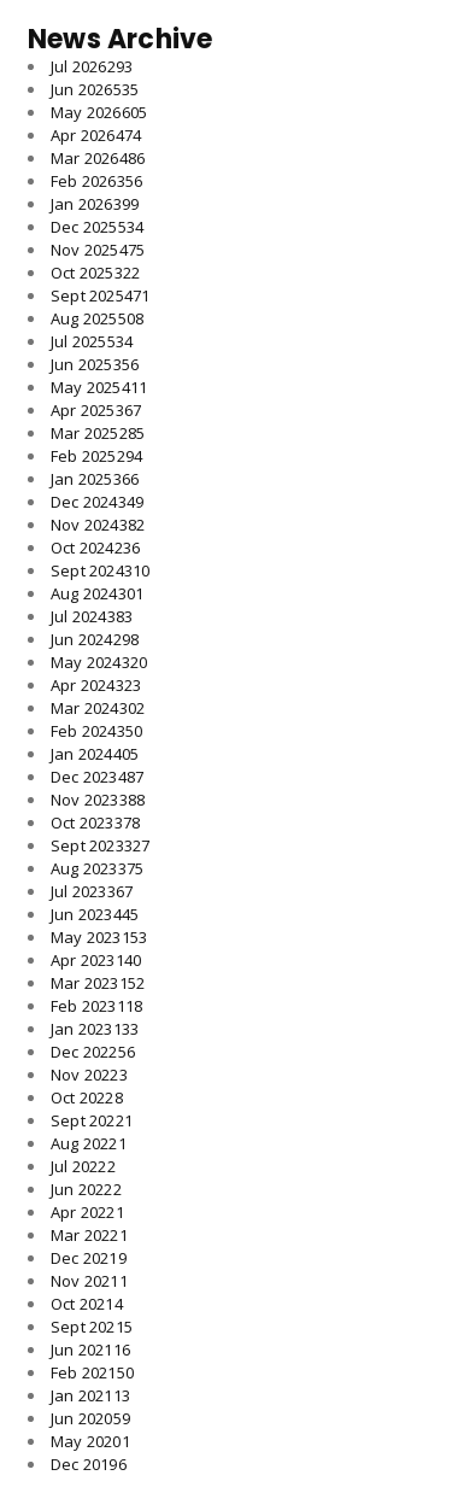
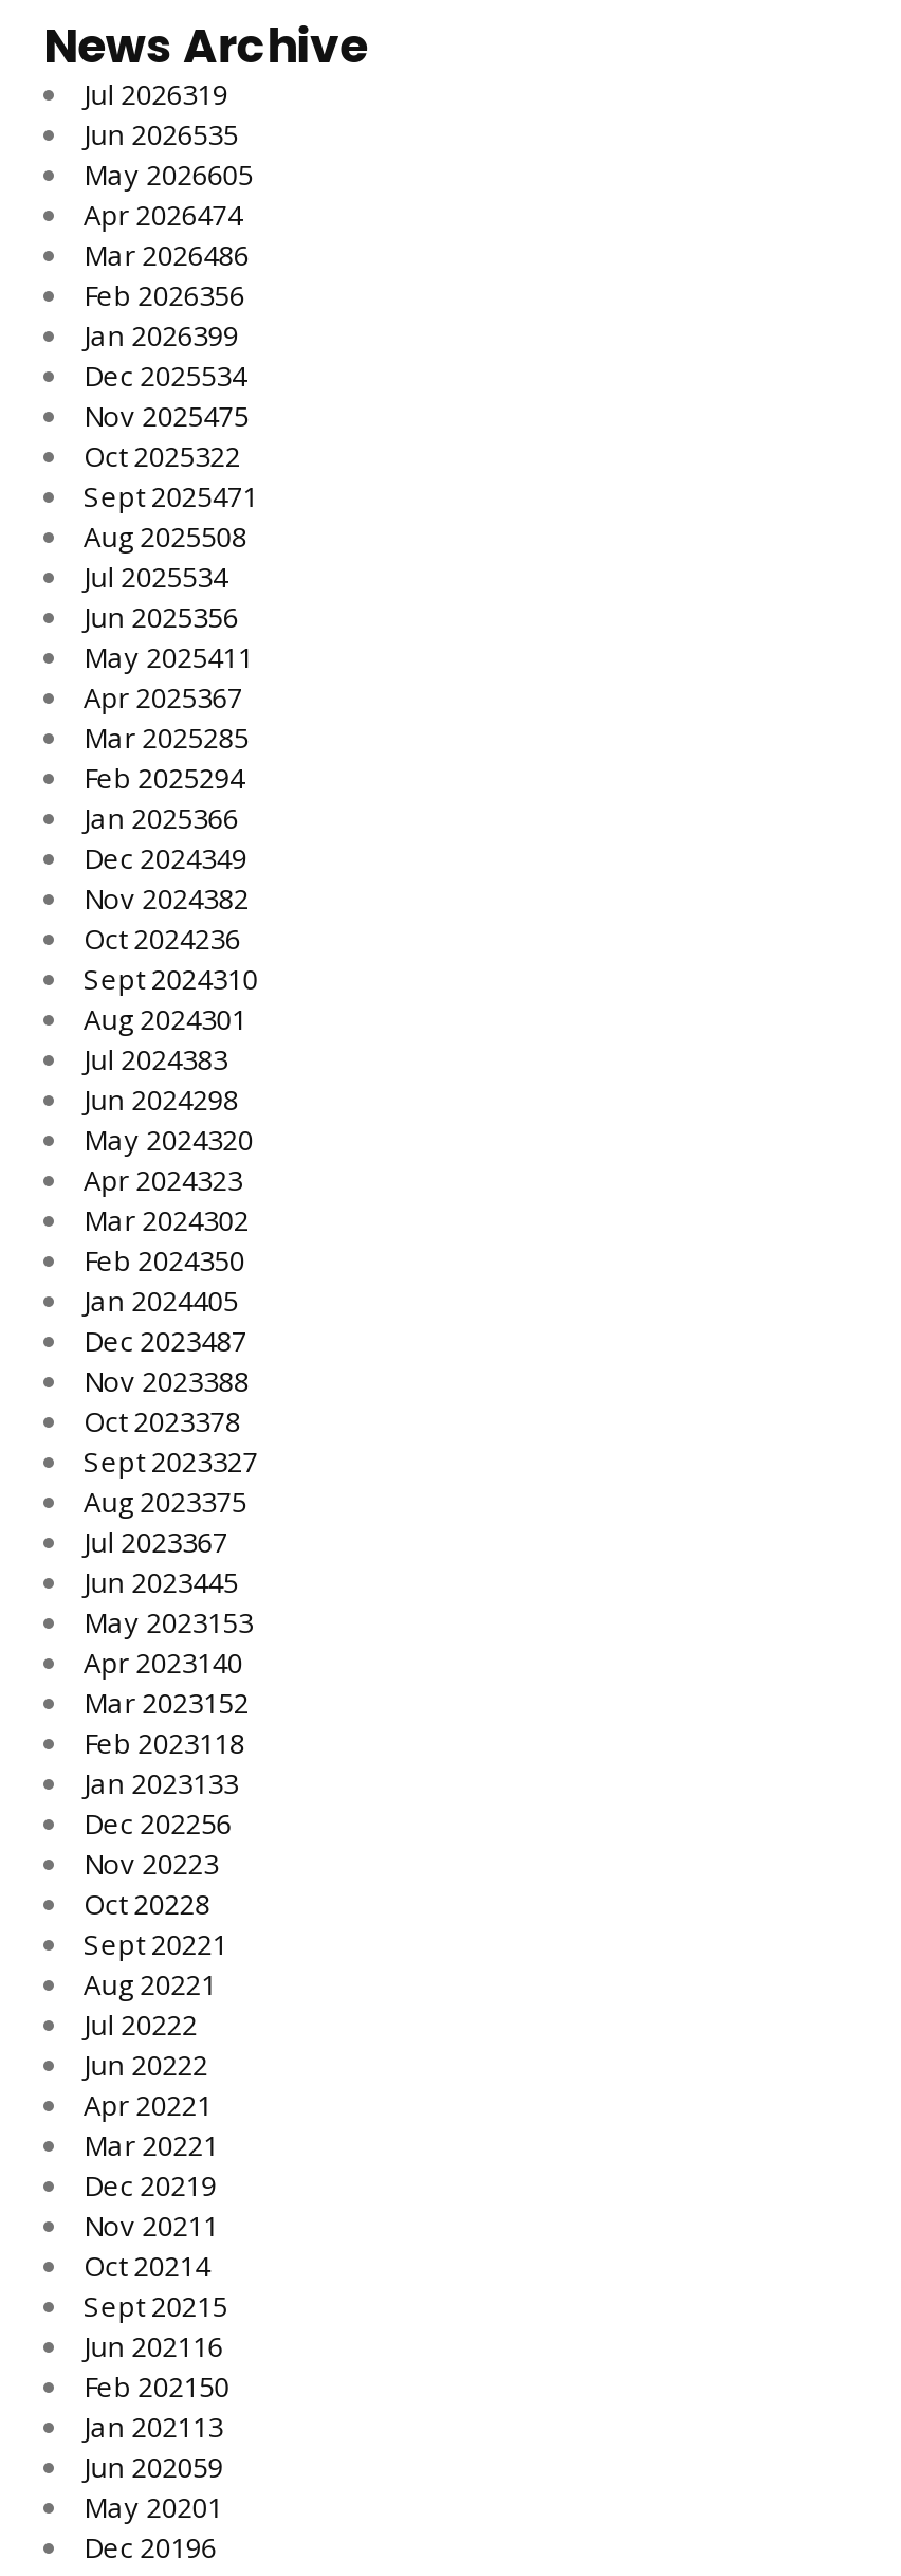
[51,55,133,77] Jul 2026293 -> [84,75,228,113] Jul 2026319

